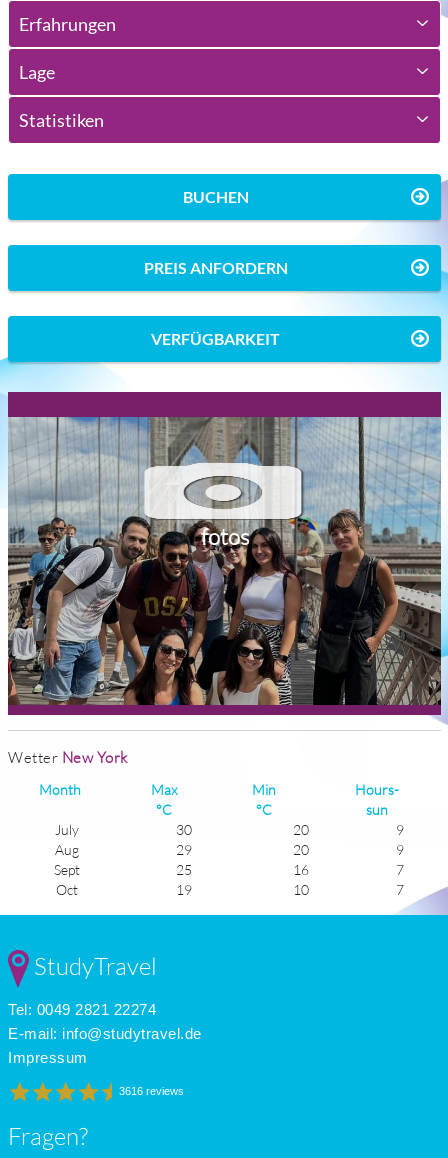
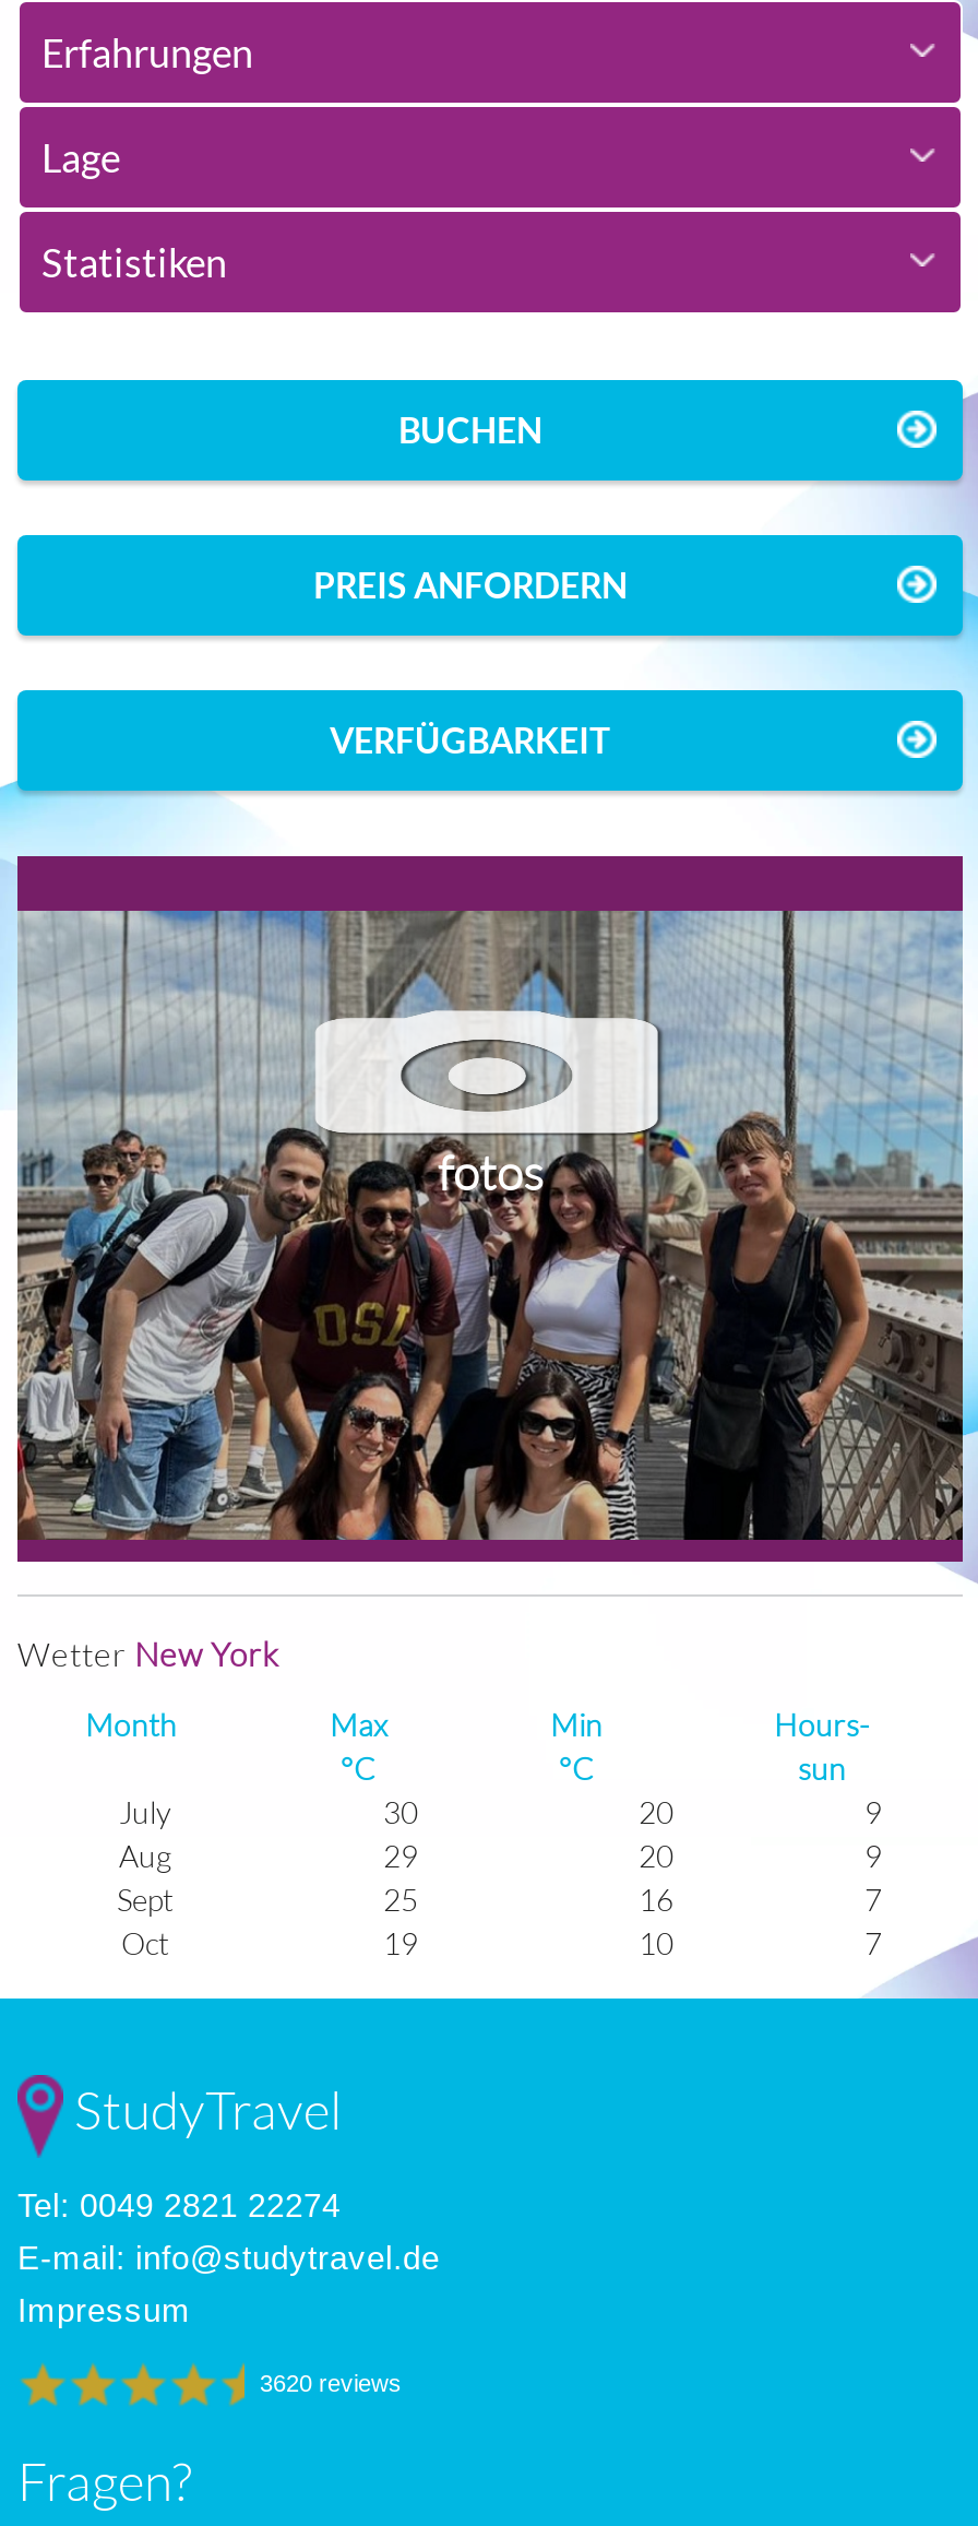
[119,1085,184,1097] 3616 reviews -> [260,2371,402,2397] 3620 reviews

